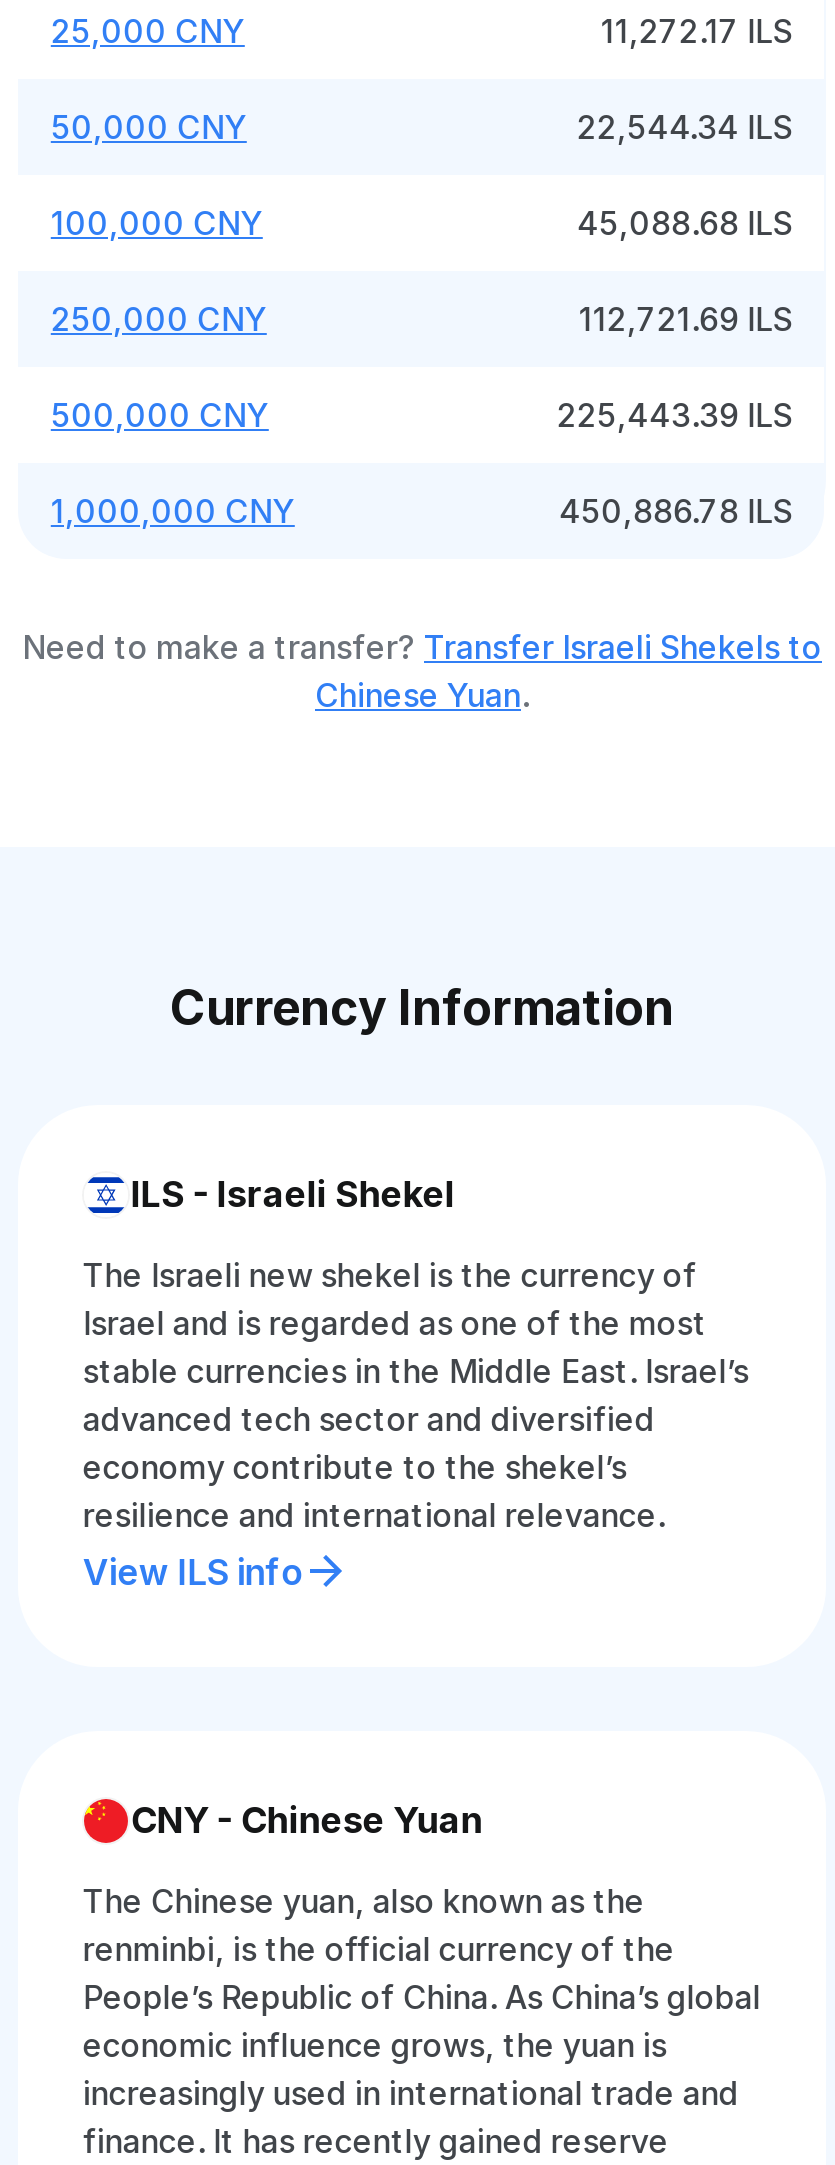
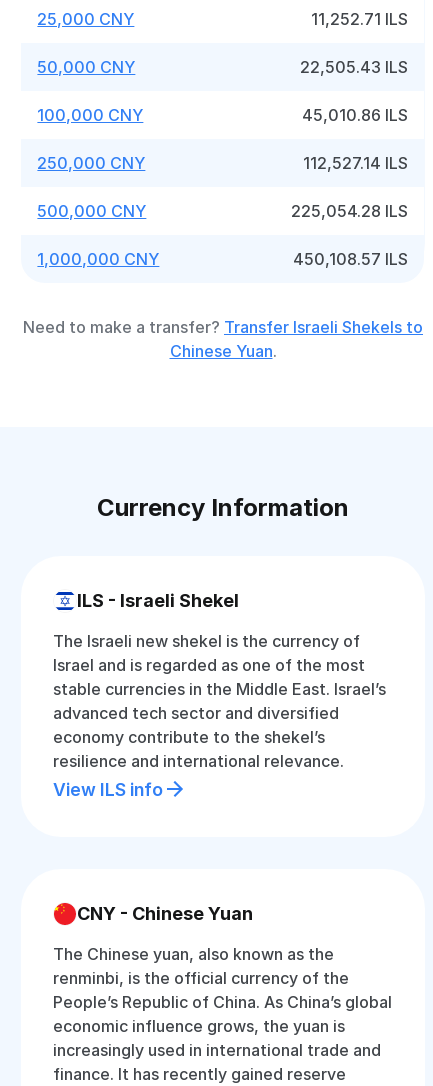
[601,11,793,51] 11,272.17 ILS -> [311,9,408,29] 11,252.71 ILS
[577,107,793,147] 22,544.34 ILS -> [300,57,408,77] 22,505.43 ILS
[577,203,793,243] 45,088.68 ILS -> [302,105,408,125] 45,010.86 ILS
[579,299,793,339] 112,721.69 ILS -> [303,153,408,173] 112,527.14 ILS
[557,395,793,435] 225,443.39 ILS -> [291,201,408,221] 225,054.28 ILS
[559,491,793,531] 450,886.78 ILS -> [293,249,408,269] 450,108.57 ILS

